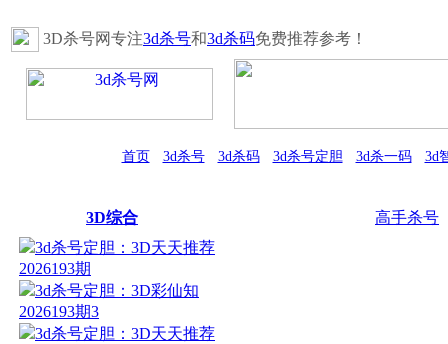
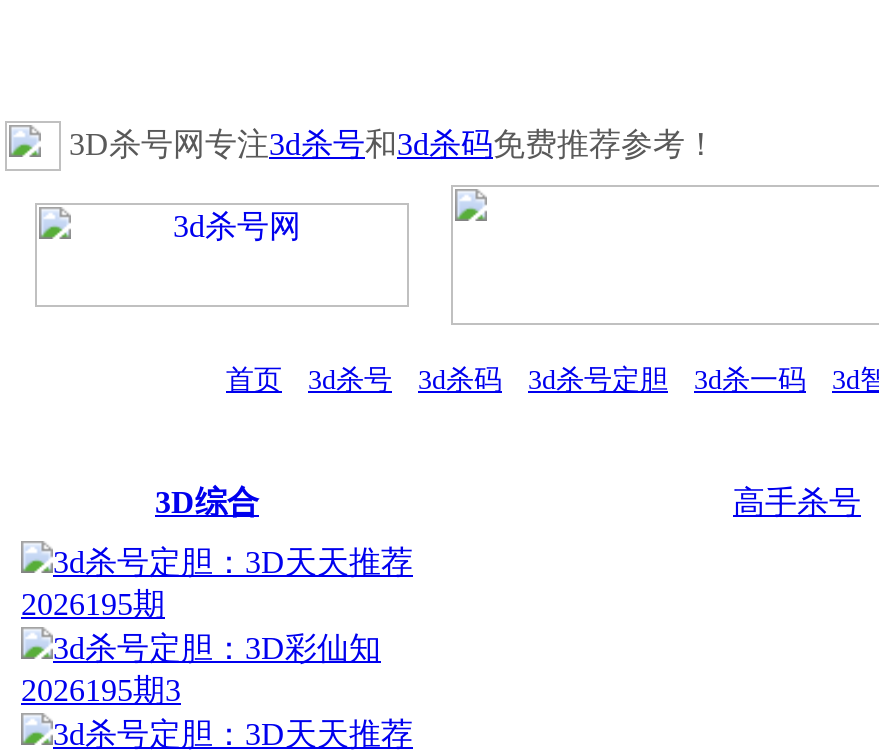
[19,260,91,277] 2026193期 -> [21,587,165,621] 2026195期
[19,303,99,320] 2026193期3 -> [21,673,181,707] 2026195期3

